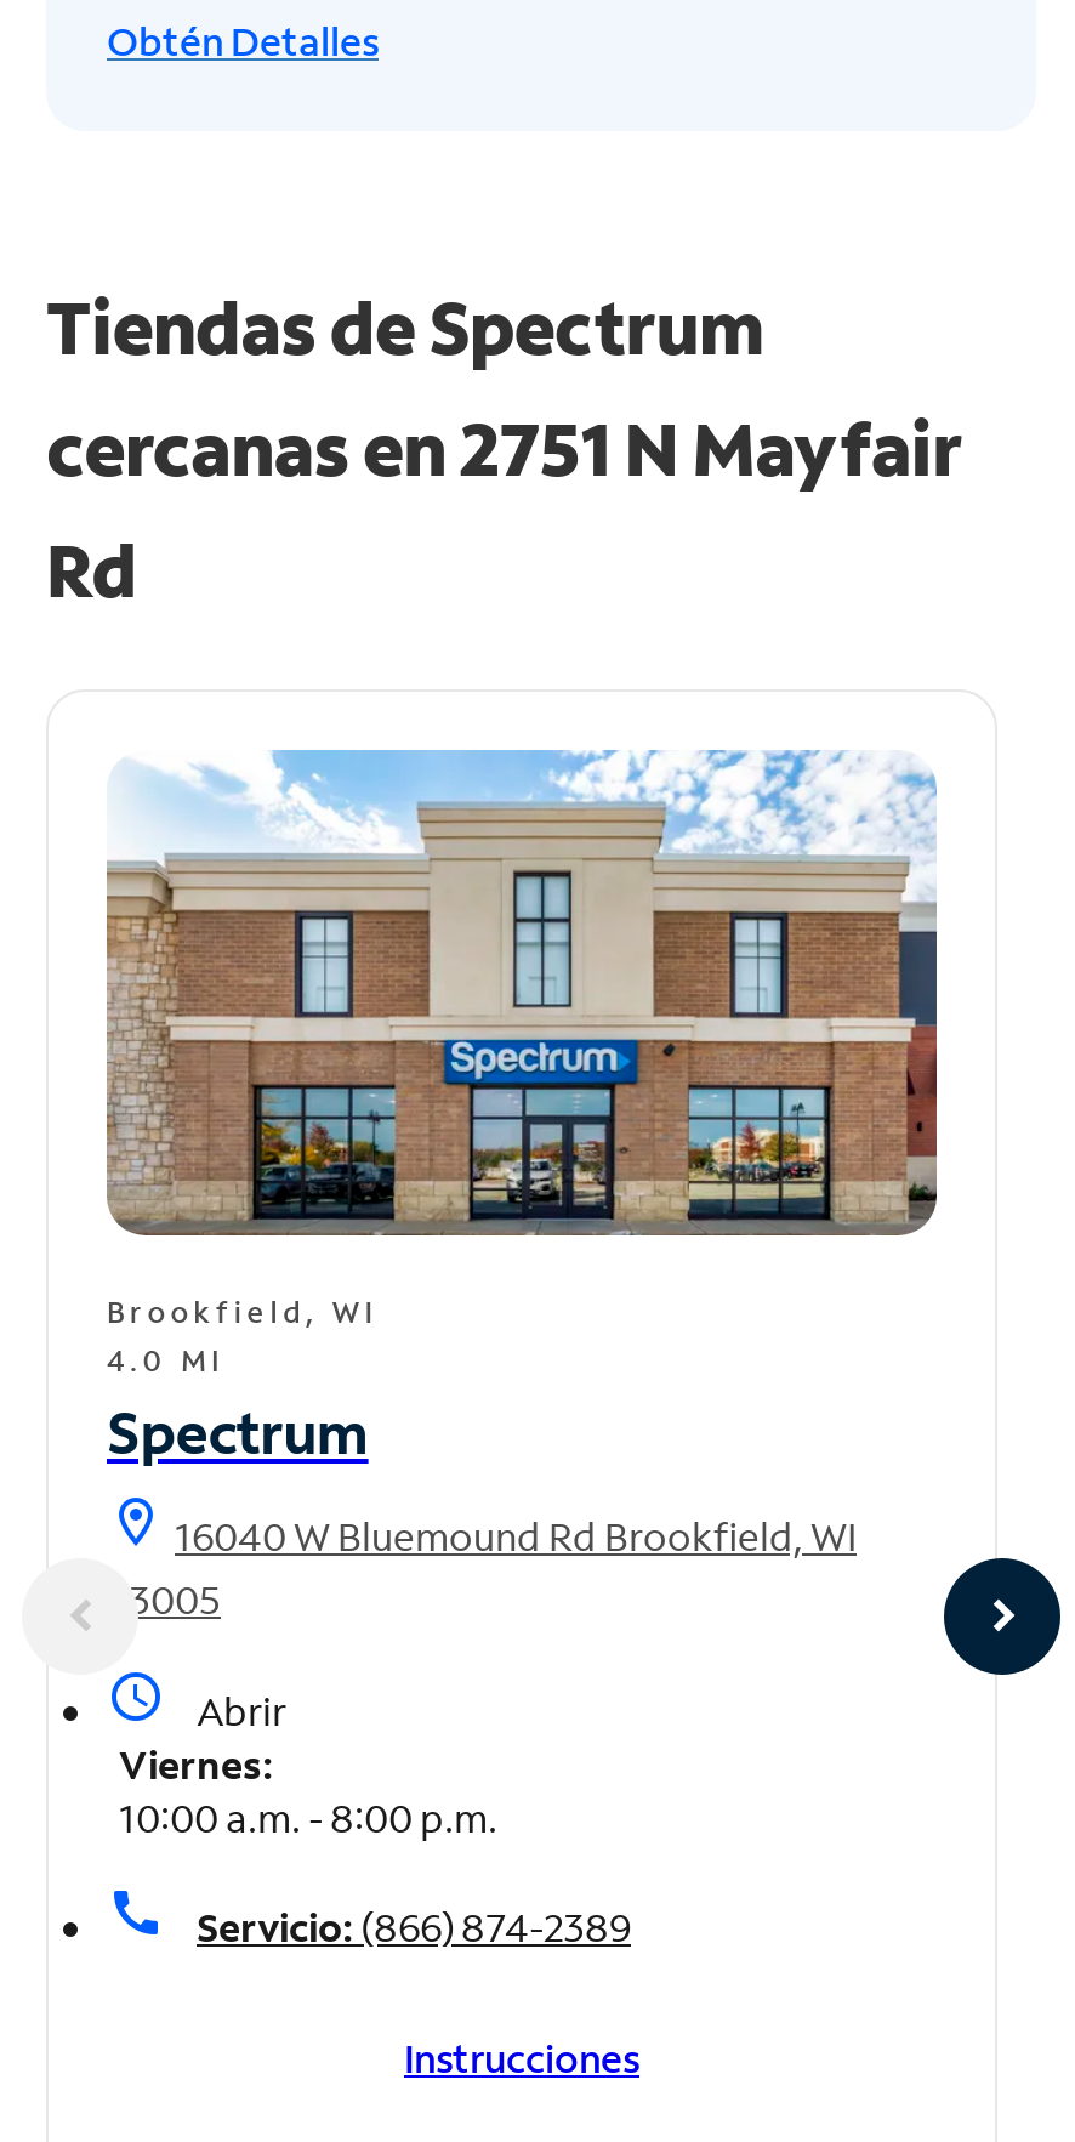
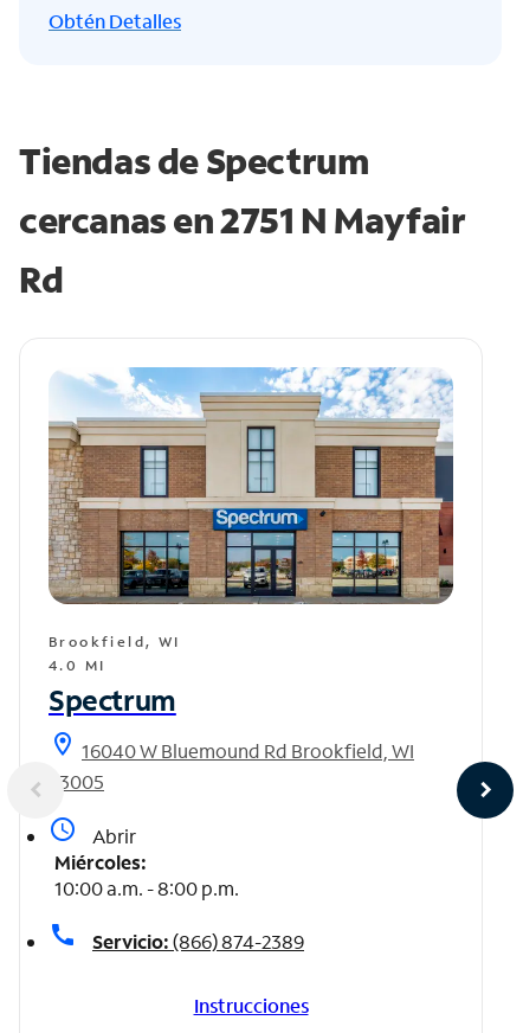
[119,1738,281,1789] Viernes: -> [54,850,150,874] Miércoles:

